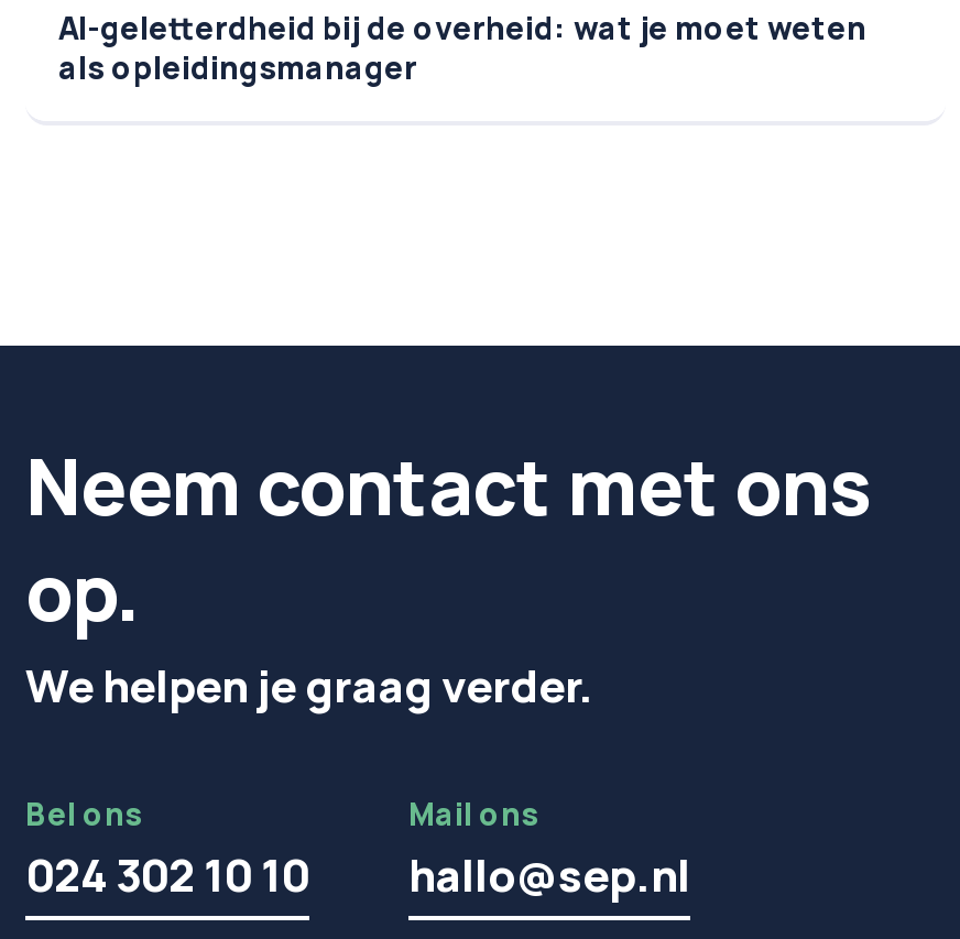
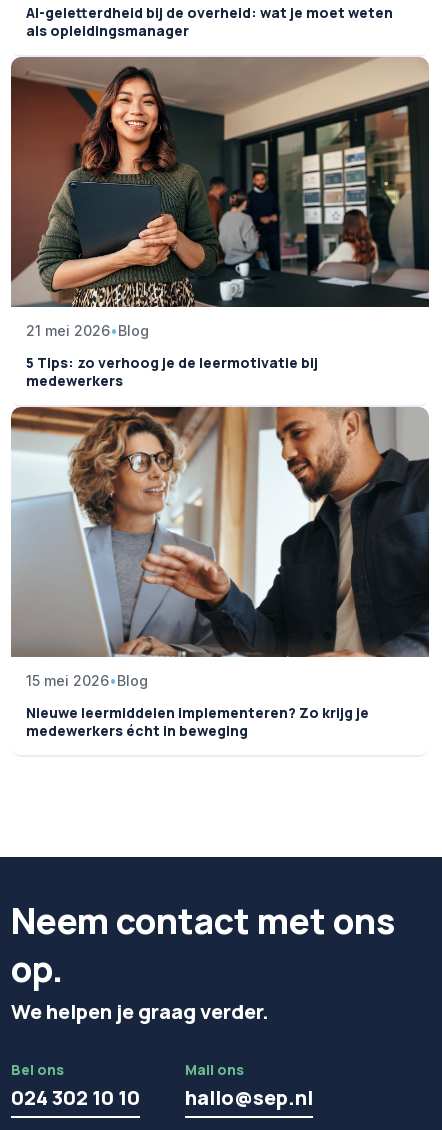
none -> [10,56,430,390] [image] | 21 mei 2026• Blog | 5 Tips: zo verhoog je de leermotivatie bij | medewerkers
none -> [10,406,430,740] [image] | 15 mei 2026• Blog | Nieuwe leermiddelen implementeren? Zo krijg je | medewerkers écht in beweging

